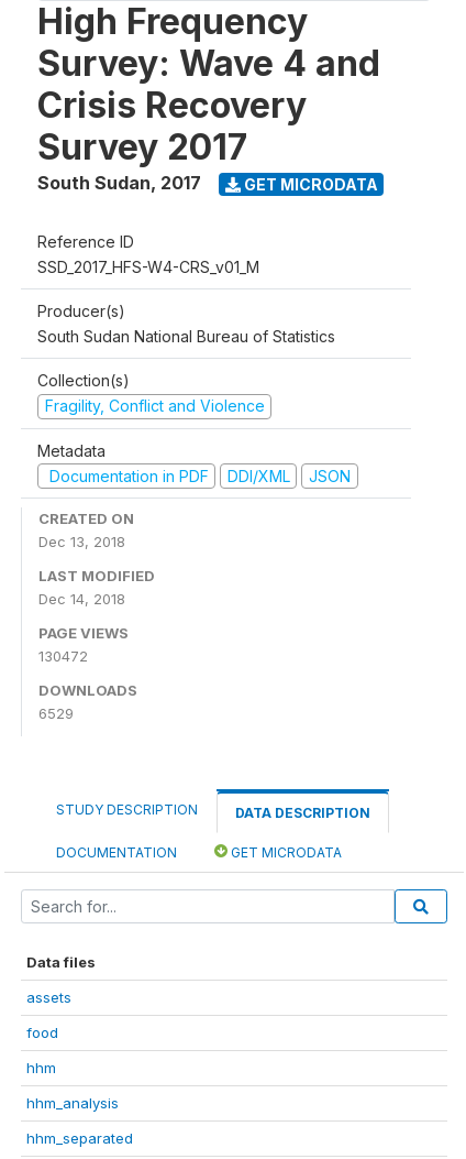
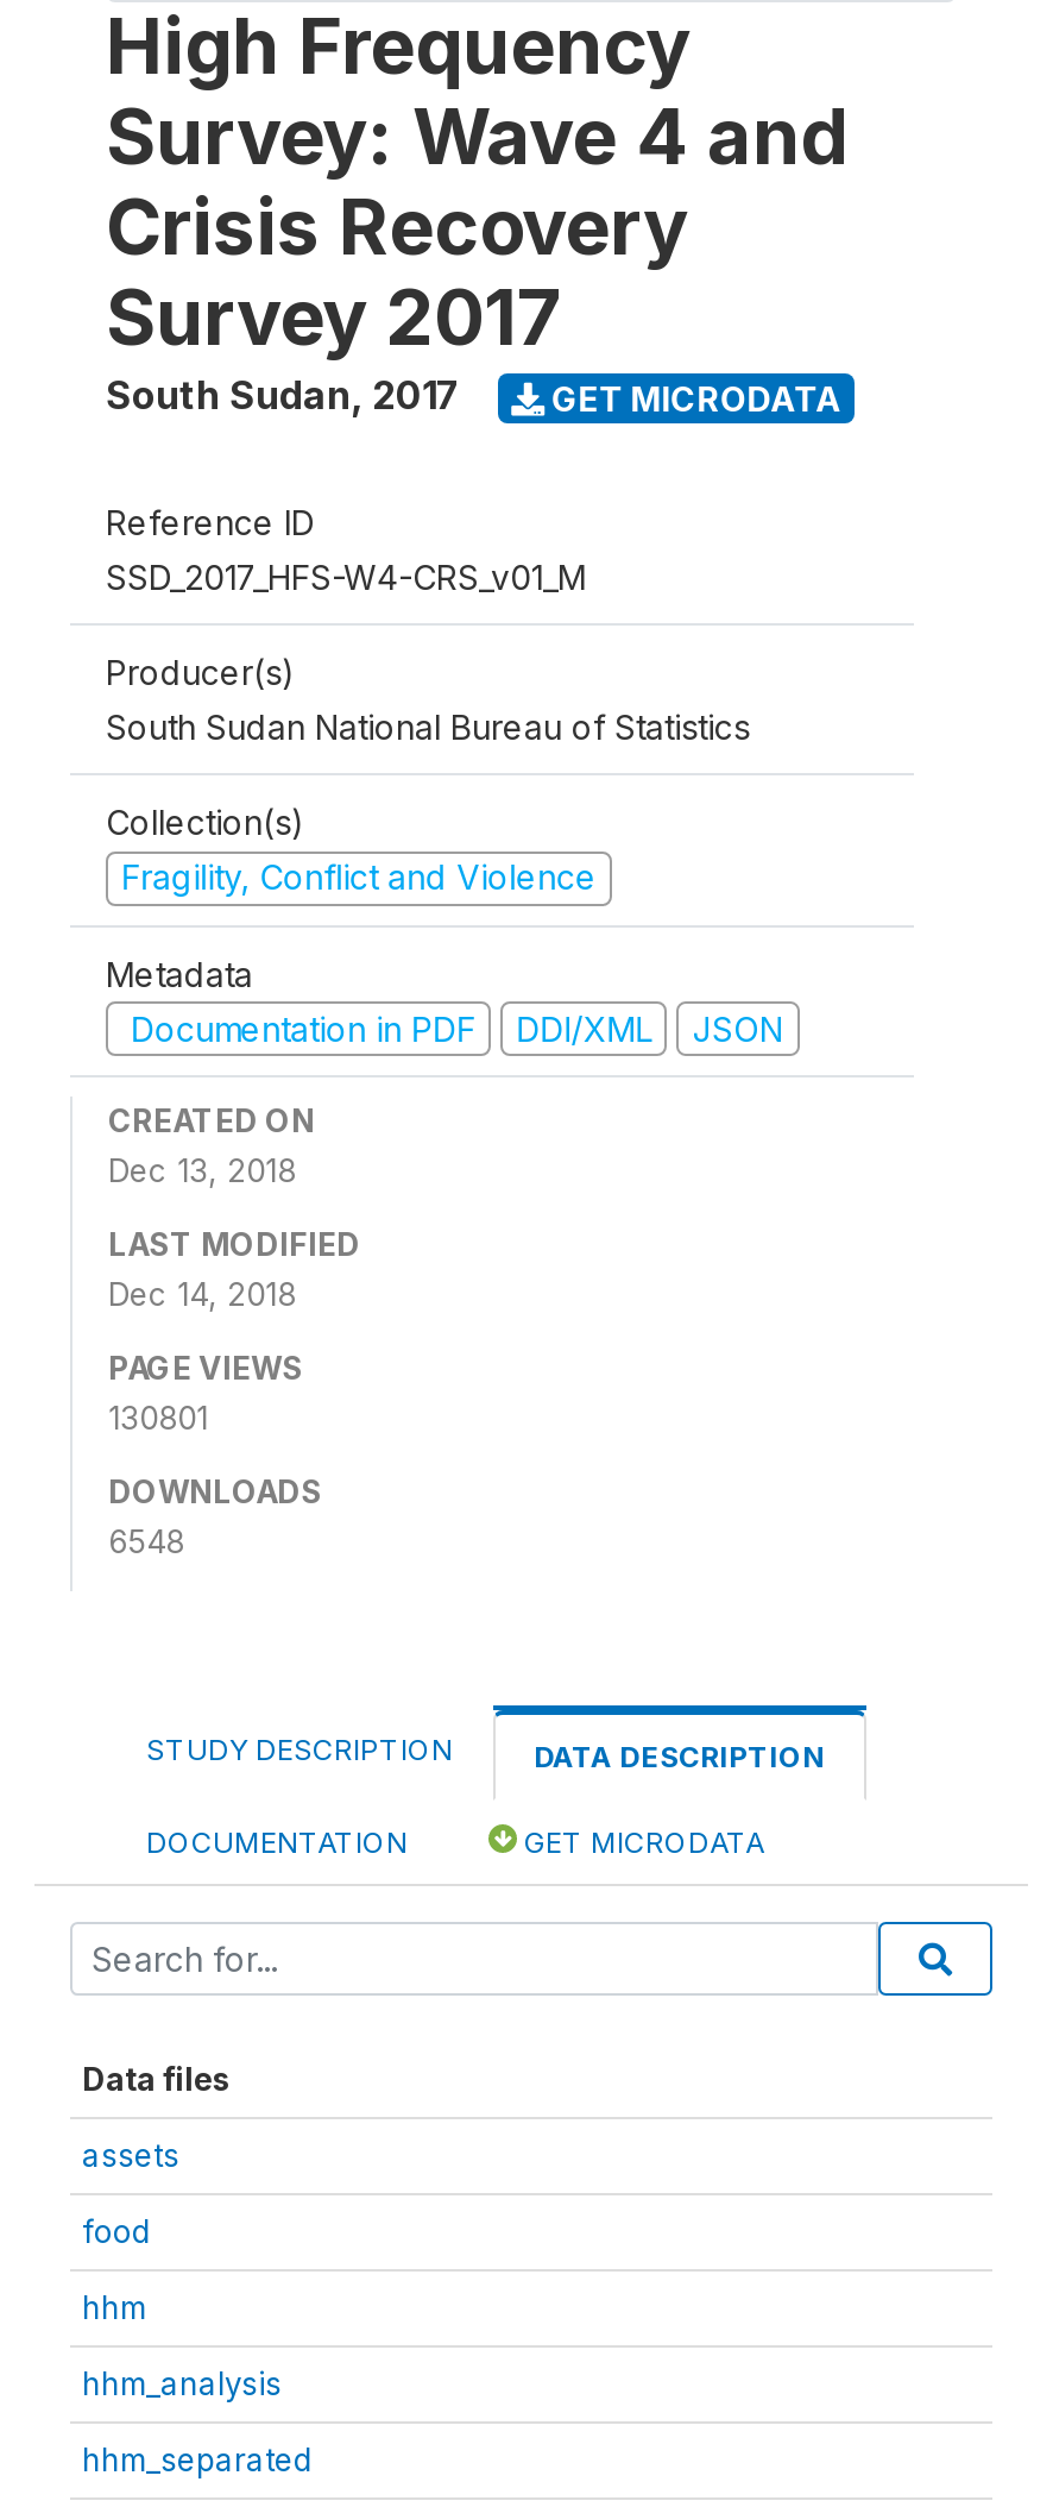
[38,647,88,665] 130472 -> [108,1399,208,1437] 130801
[38,704,74,722] 6529 -> [108,1522,184,1560] 6548

